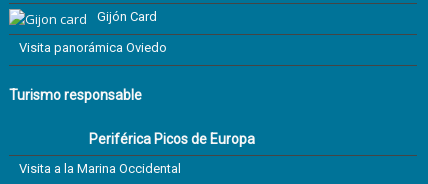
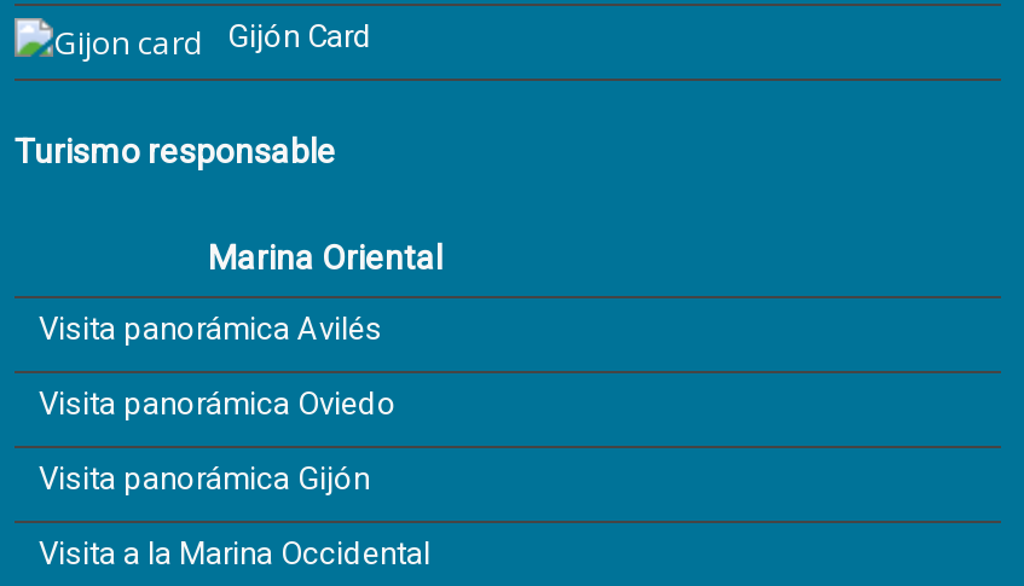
none -> [39,237,442,346] Marina Oriental | Visita panorámica Avilés
moved [19,40,167,55] -> [39,385,397,421]: Visita panorámica Oviedo
moved [9,87,142,103] -> [15,131,336,170]: Turismo responsable
[89,131,255,147] Periférica Picos de Europa -> [39,460,370,496] Visita panorámica Gijón

